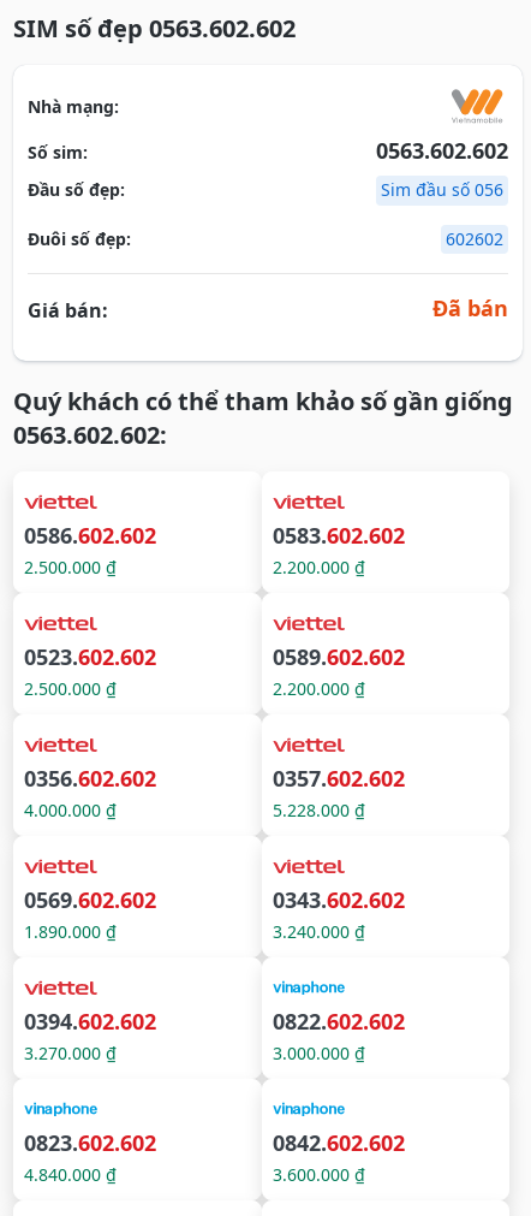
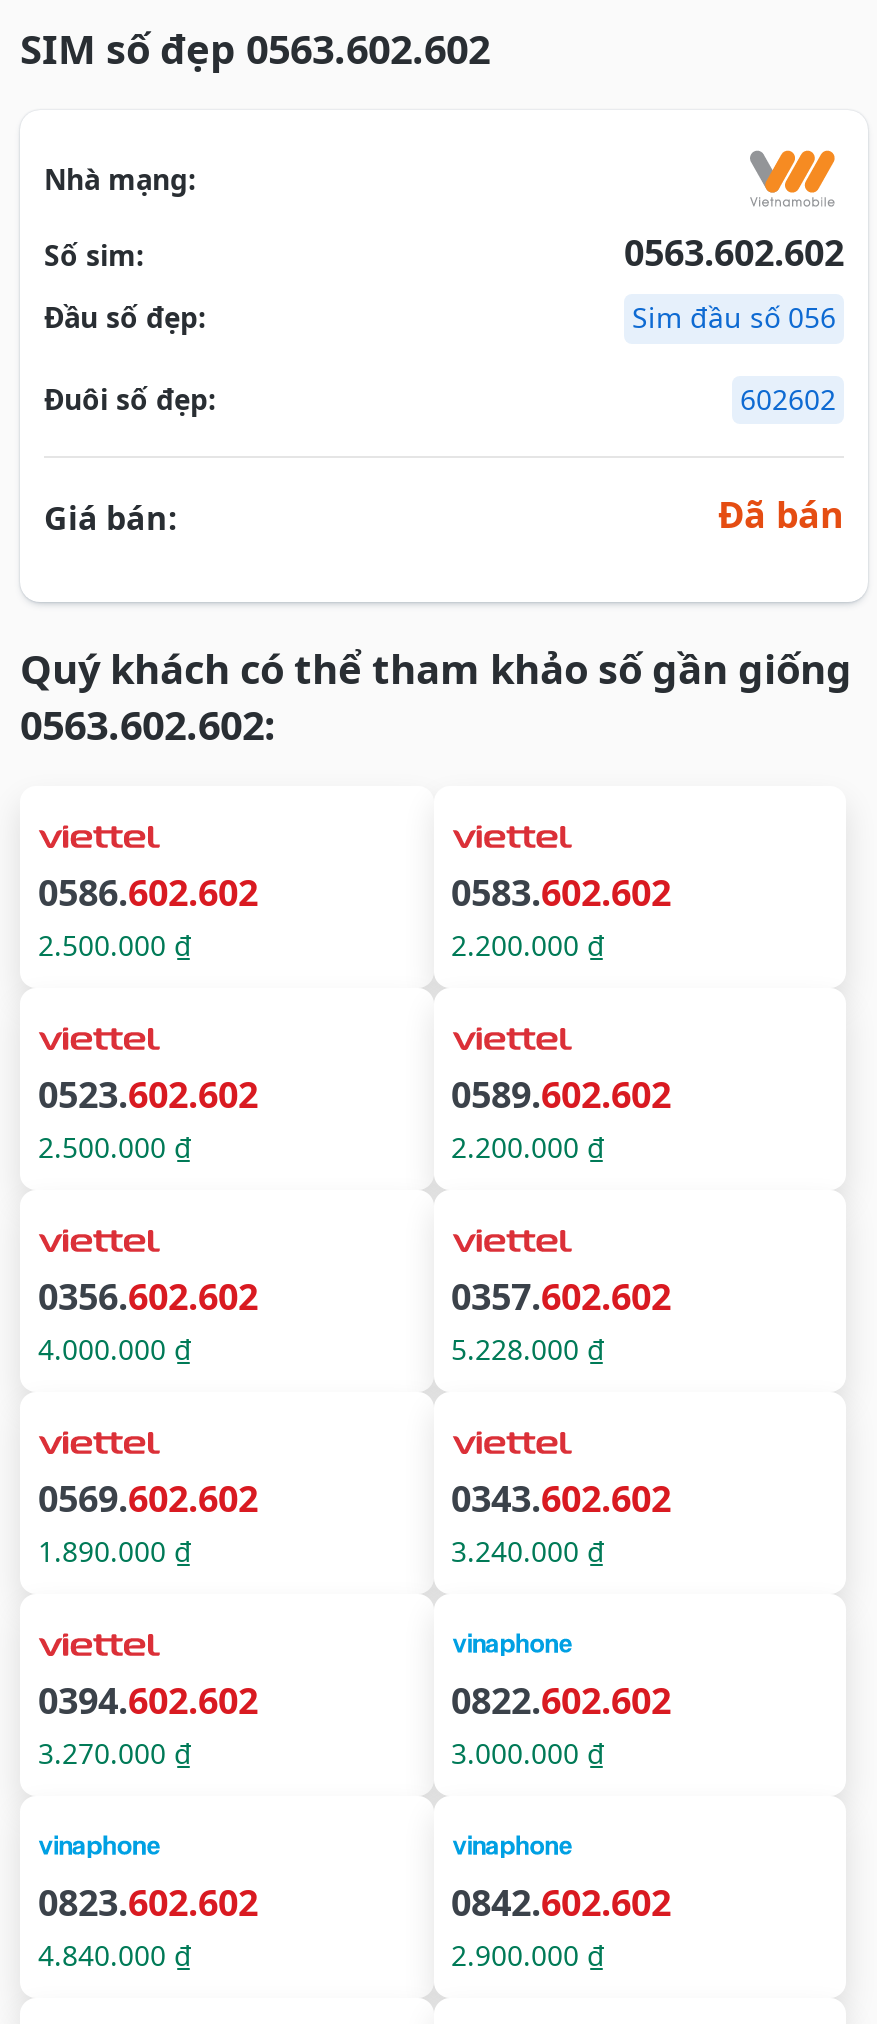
[272,1163,365,1186] 3.600.000 ₫ -> [451,1937,605,1975] 2.900.000 ₫

